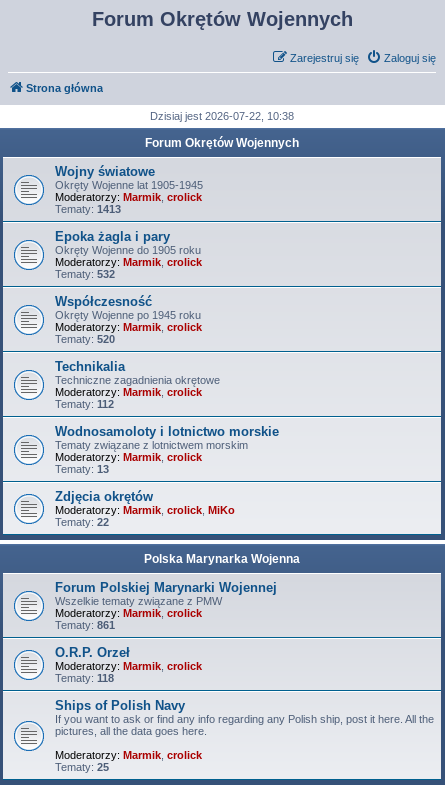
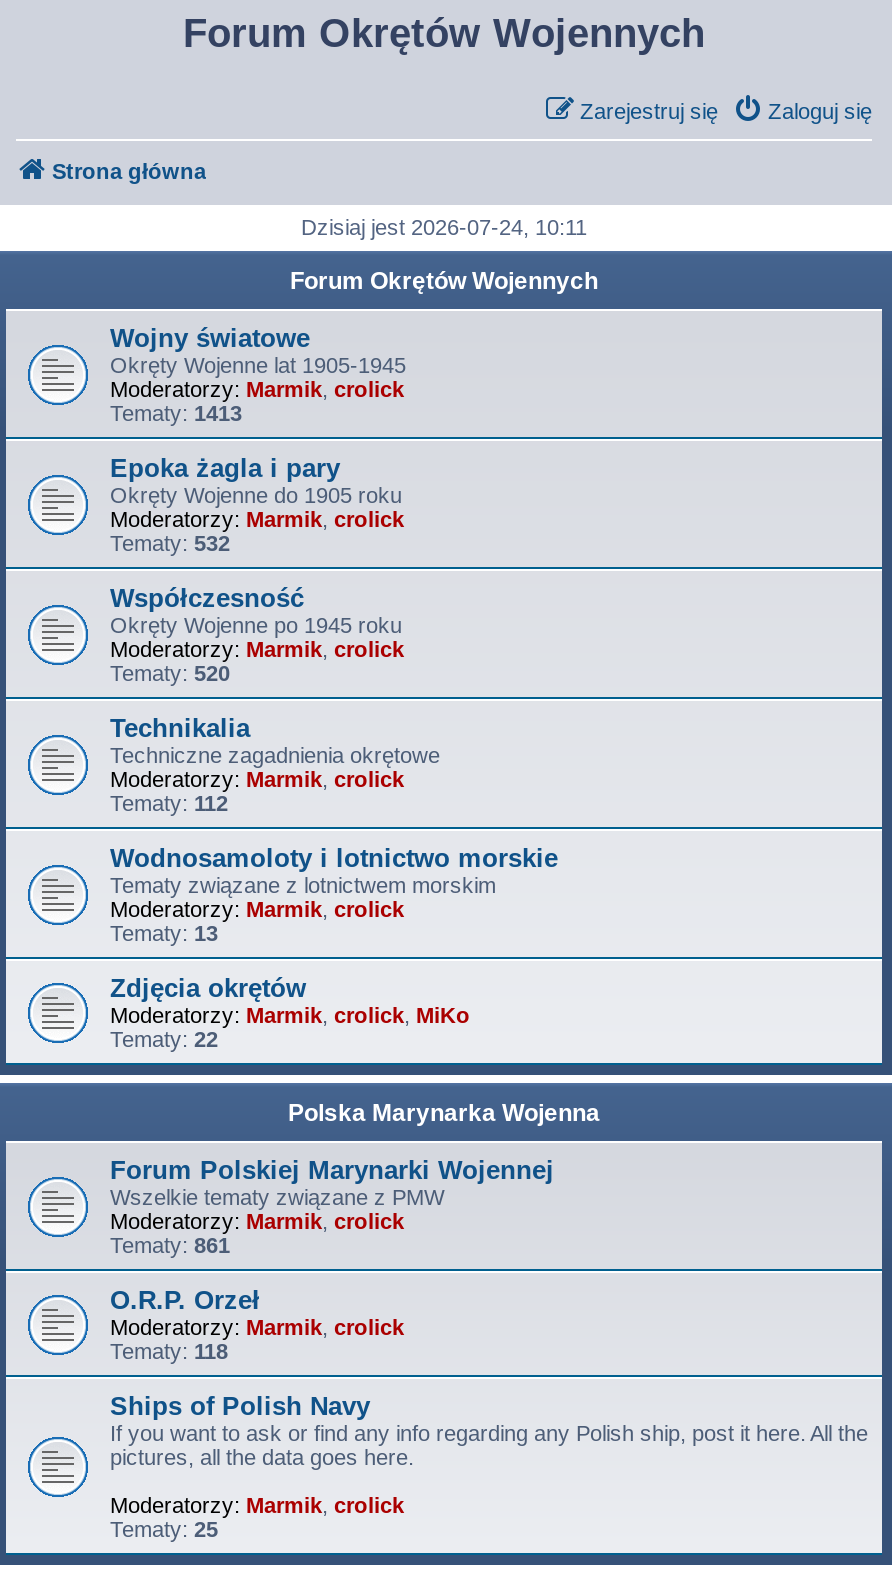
[150,110,294,122] Dzisiaj jest 2026-07-22, 10:38 -> [301,215,587,239] Dzisiaj jest 2026-07-24, 10:11

